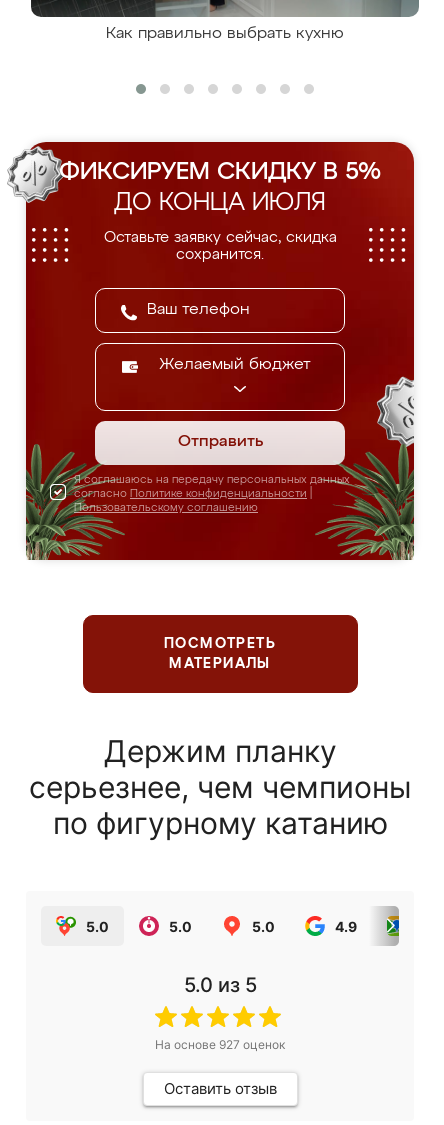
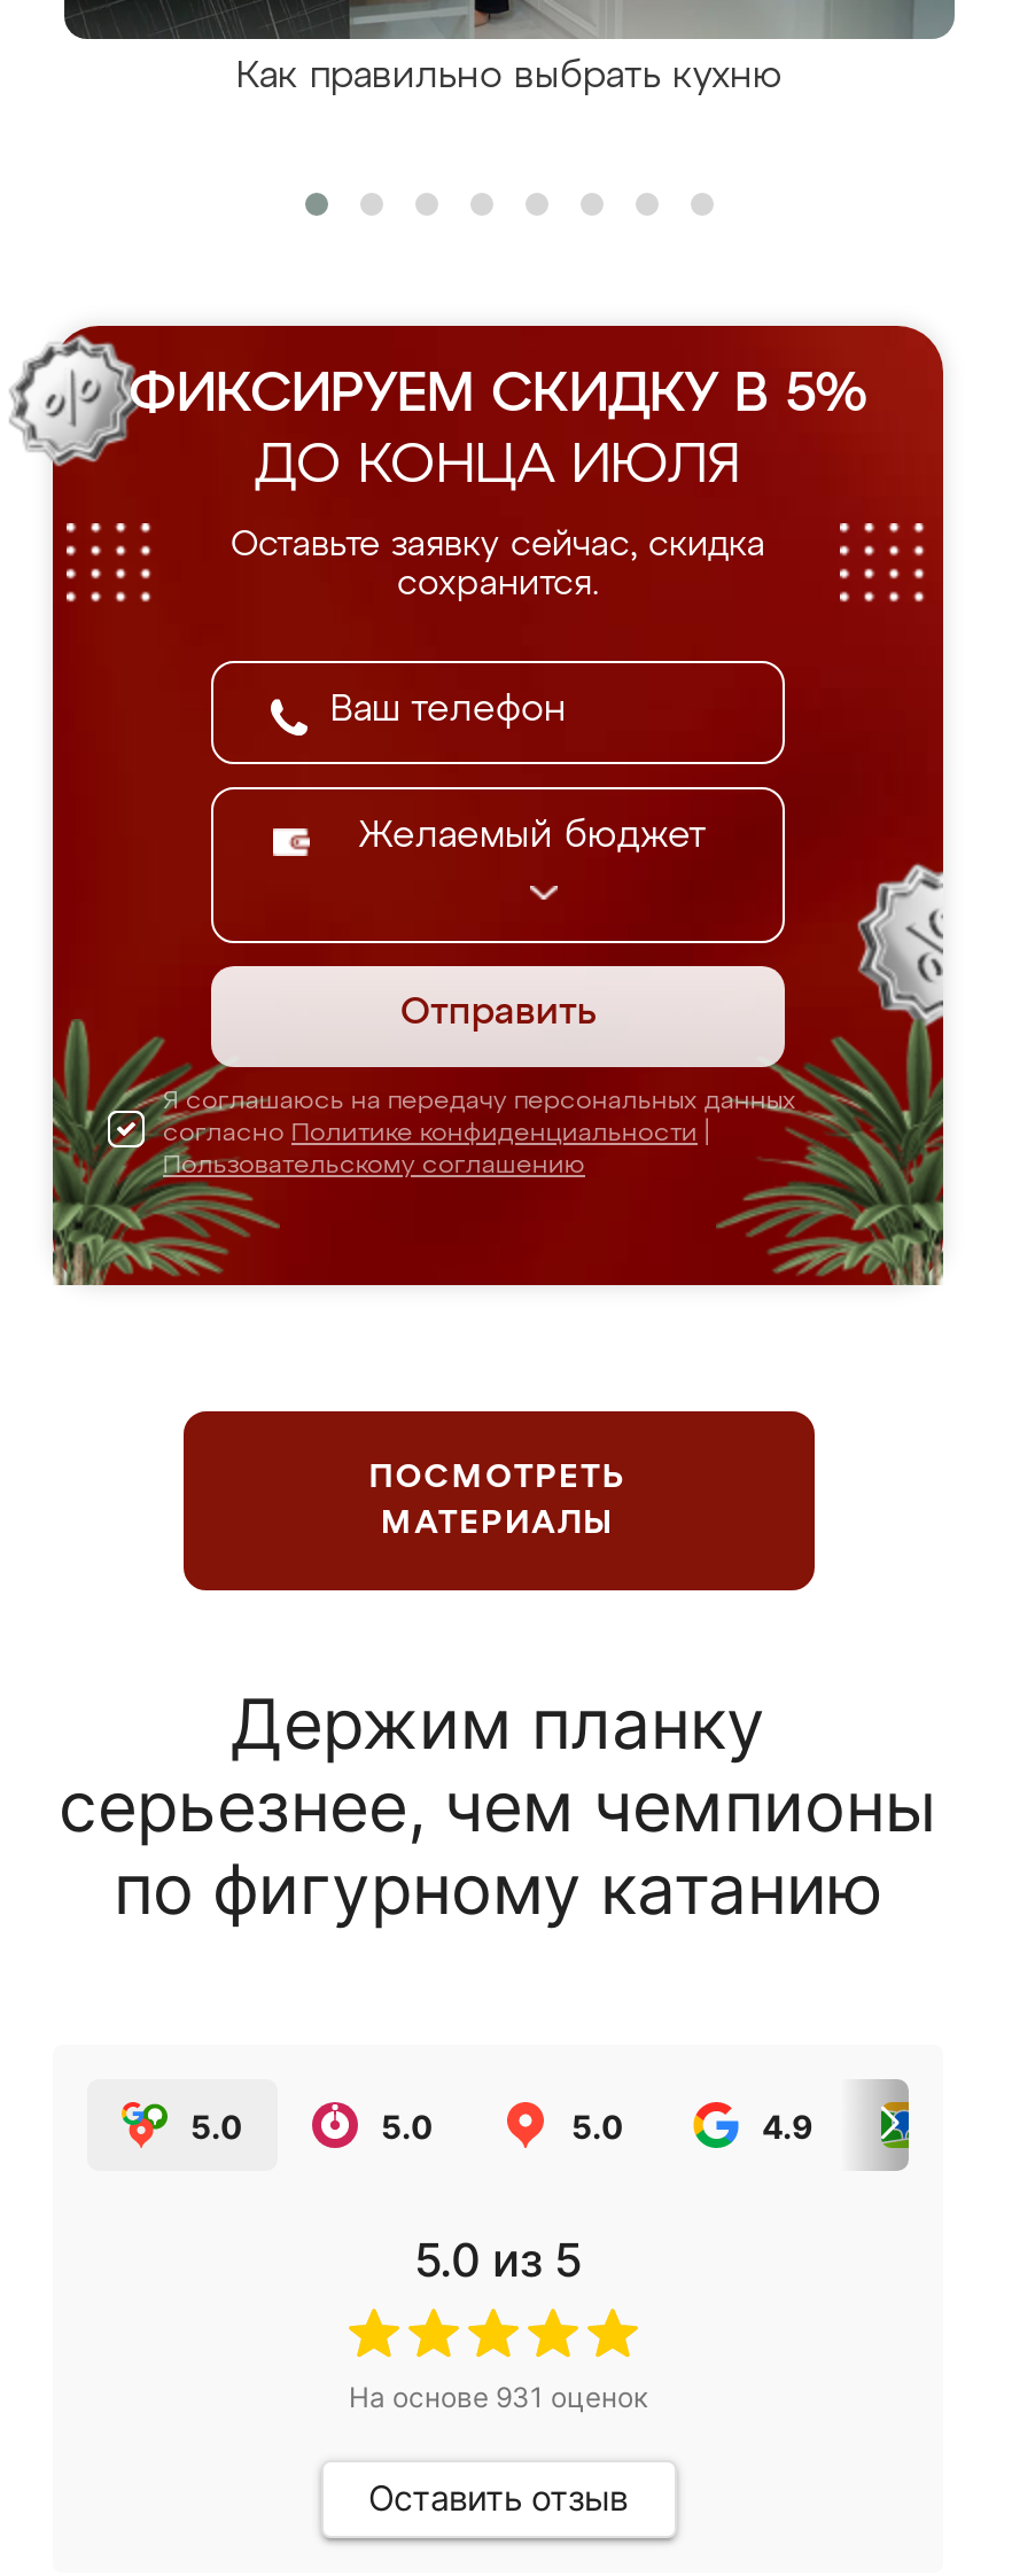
[155,1037,285,1052] На основе 927 оценок -> [349,2380,647,2414] На основе 931 оценок

